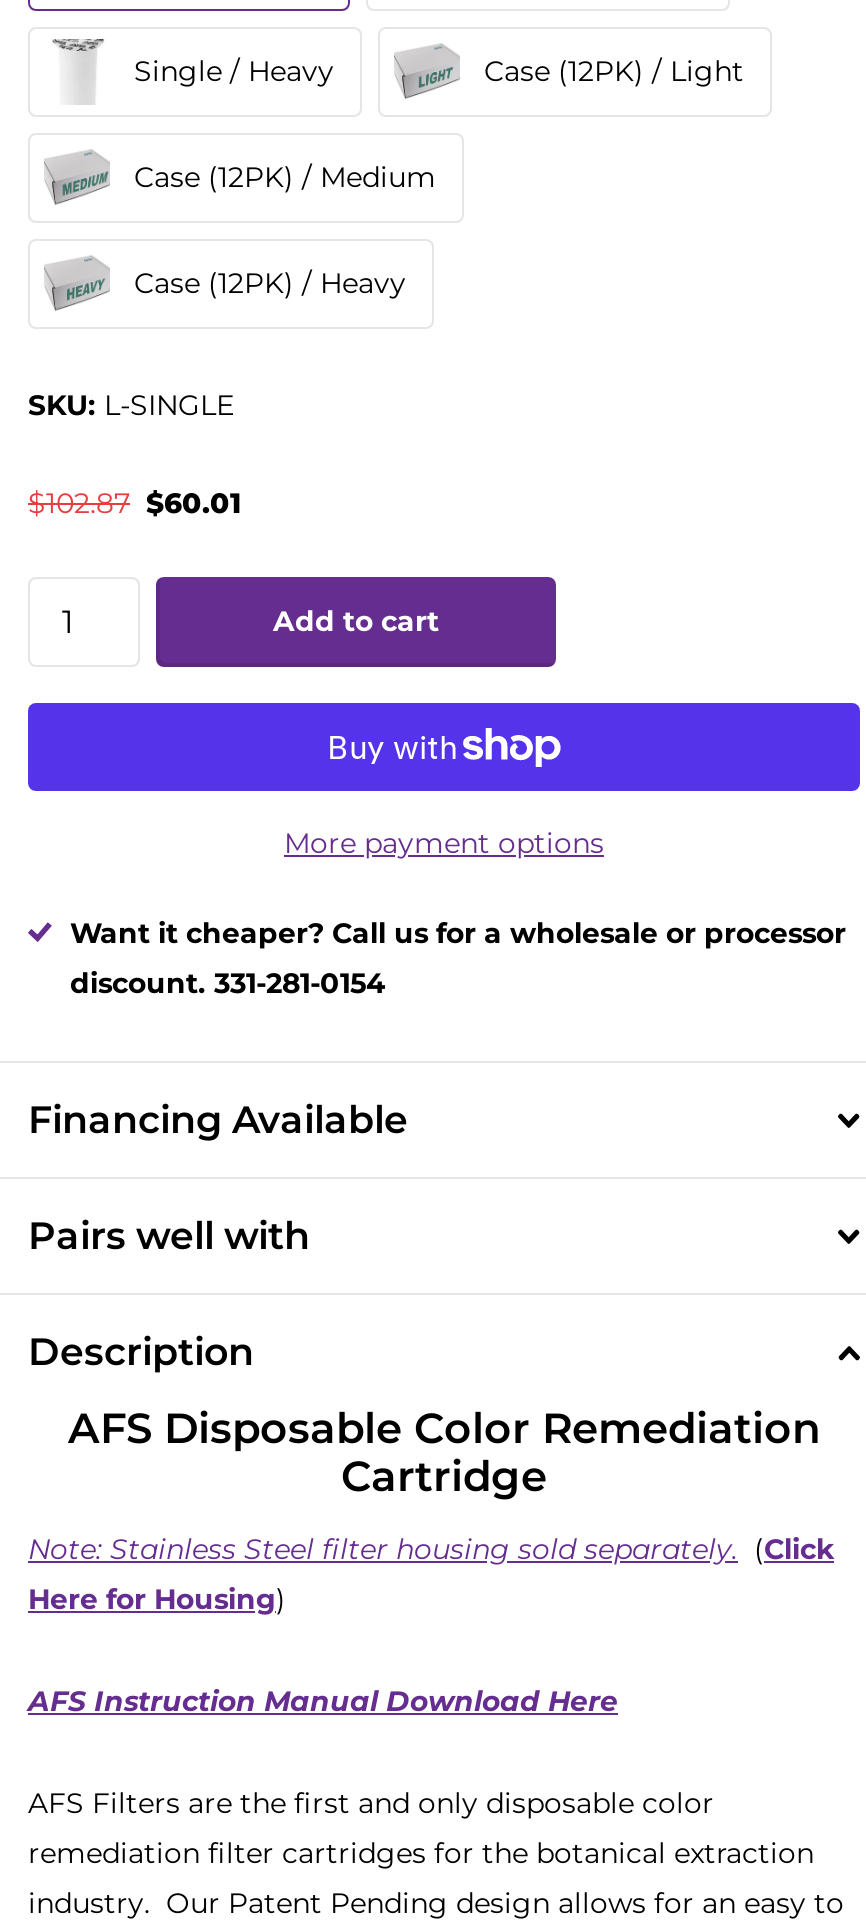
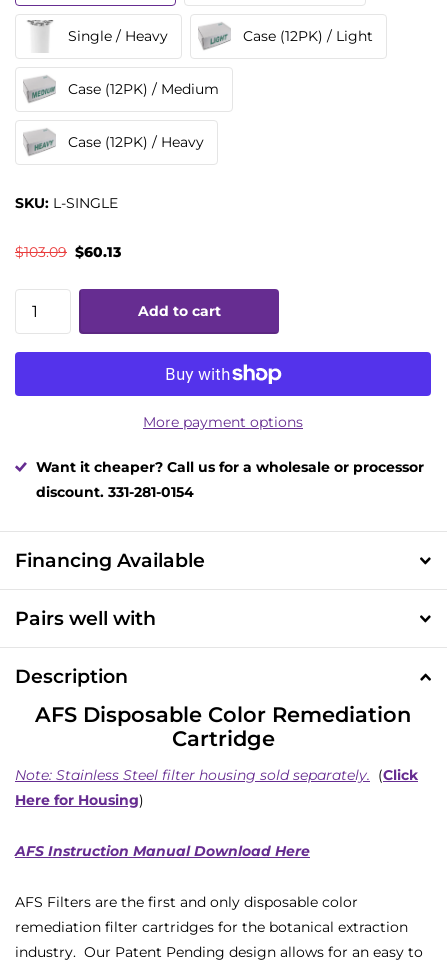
[28,485,242,521] $102.87 $60.01 -> [15,243,121,261] $103.09 $60.13

